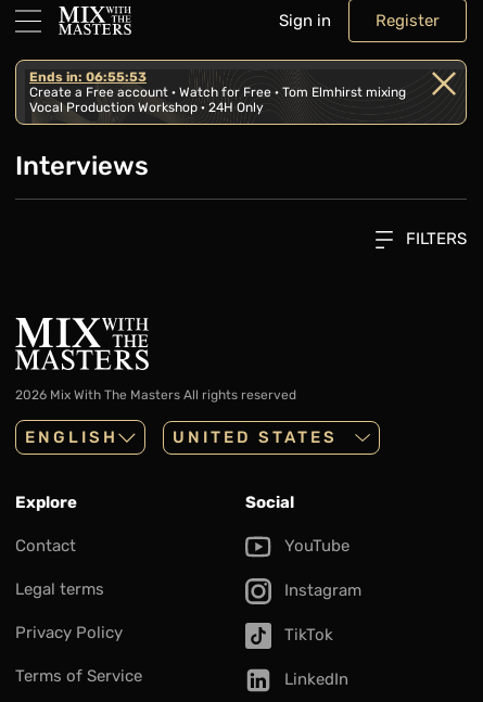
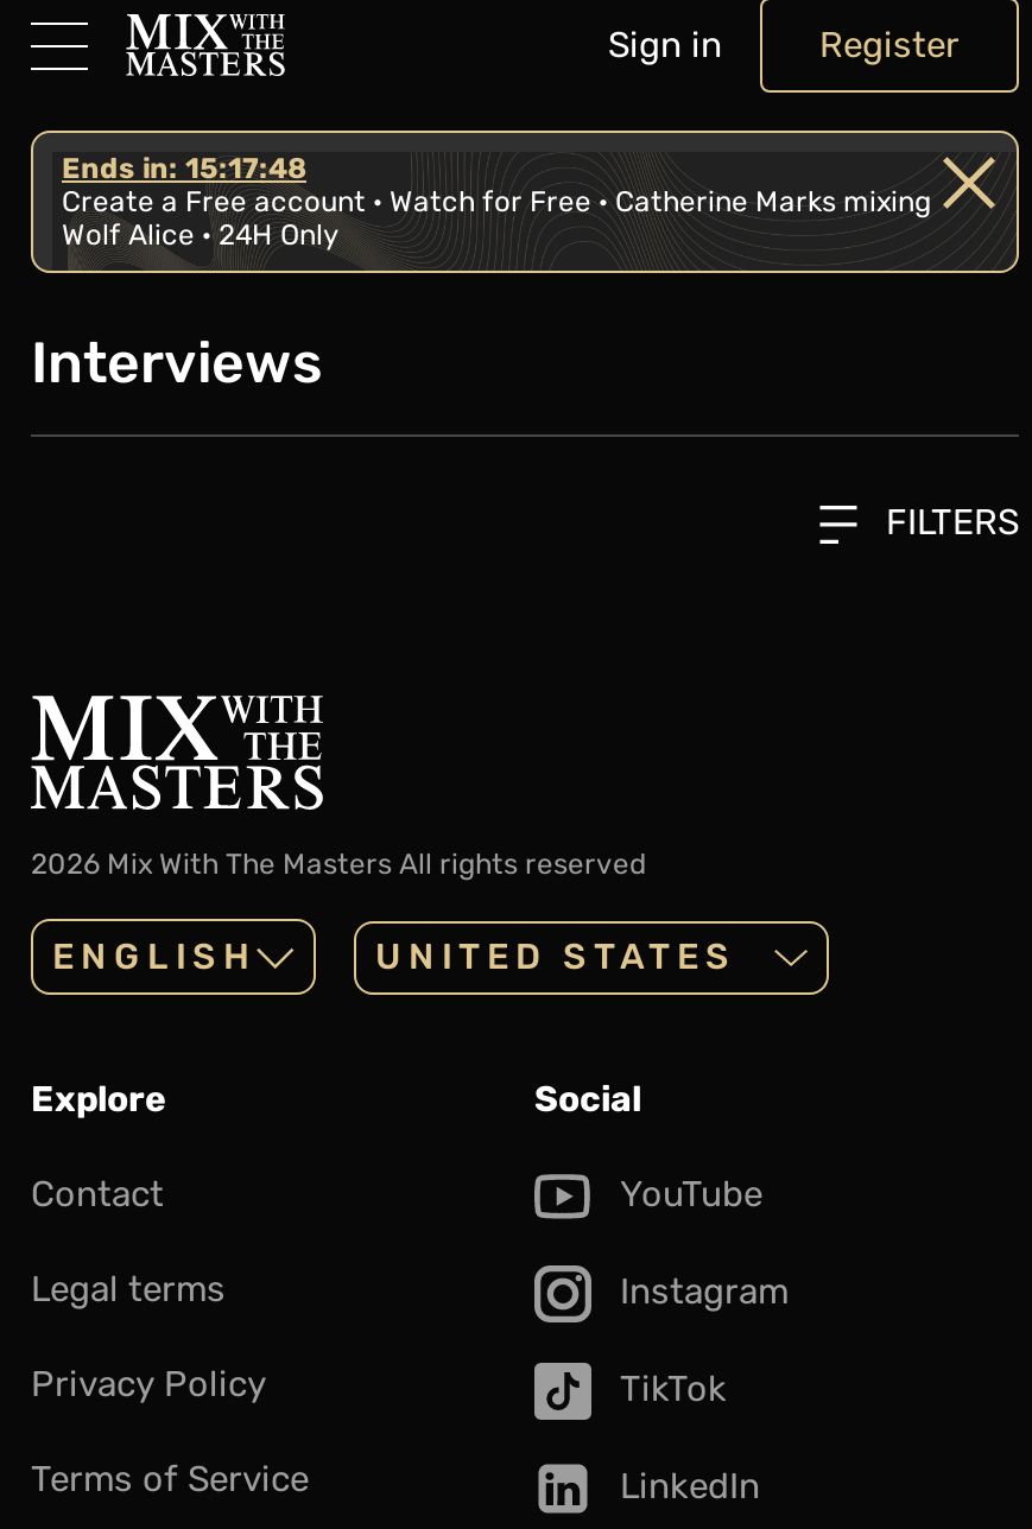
[29,69,406,115] Ends in: 06:55:53 | Create a Free account · Watch for Free · Tom Elmhirst mixing | Vocal Production Workshop · 24H Only -> [62,152,931,252] Ends in: 15:17:48 | Create a Free account · Watch for Free · Catherine Marks mixing | Wolf Alice · 24H Only

